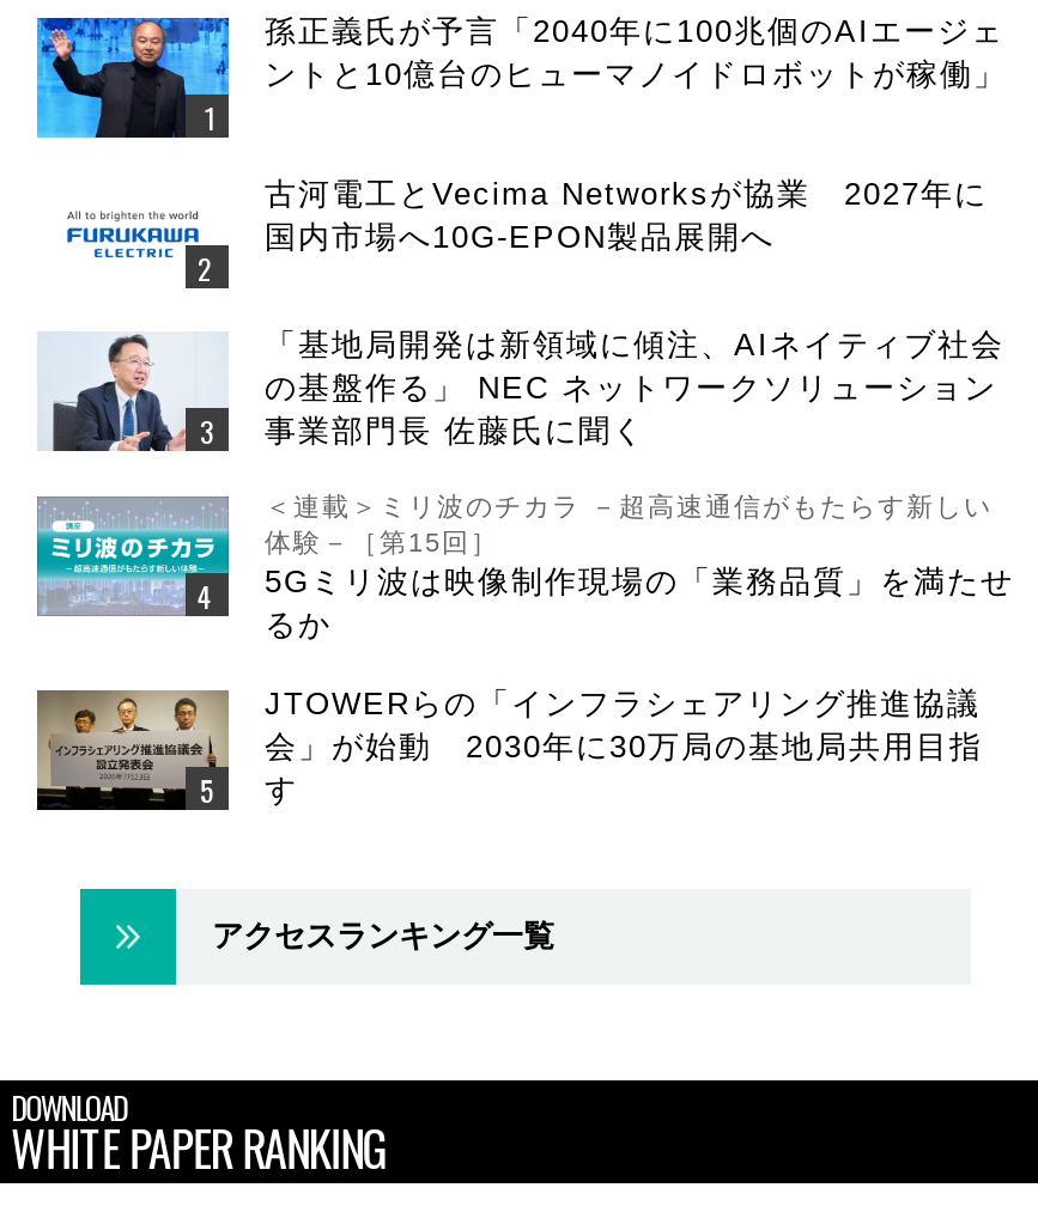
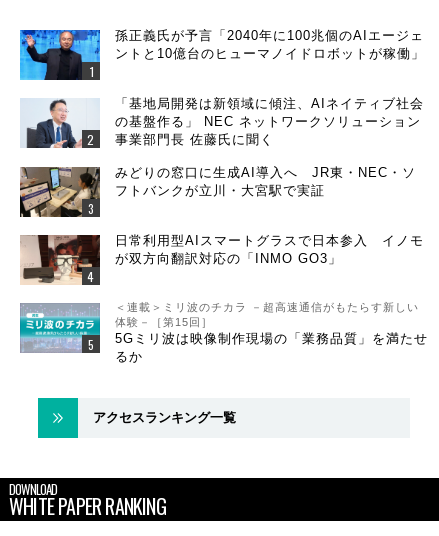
[42,184,226,290] [image] -> [19,167,101,218] [image]
[265,176,988,255] 古河電工とVecima Networksが協業 2027年に | 国内市場へ10G-EPON製品展開へ -> none
moved [44,327,1004,457] -> [23,96,424,150]: [image] | 「基地局開発は新領域に傾注、AIネイティブ社会 | の基盤作る」 NEC ネットワークソリューション | 事業部門長 佐藤氏に聞く
none -> [115,165,424,266] みどりの窓口に生成AI導入へ JR東・NEC・ソ | フトバンクが立川・大宮駅で実証 | 日常利用型AIスマートグラスで日本参入 イノモ | が双方向翻訳対応の「INMO GO3」
moved [35,492,1014,643] -> [19,301,428,364]: [image] | ＜連載＞ミリ波のチカラ －超高速通信がもたらす新しい | 体験－［第15回］ | 5Gミリ波は映像制作現場の「業務品質」を満たせ | るか
[35,689,231,814] [image] -> [20,234,101,285] [image]
[265,686,983,808] JTOWERらの「インフラシェアリング推進協議 | 会」が始動 2030年に30万局の基地局共用目指 | す -> none

